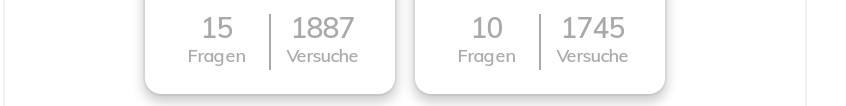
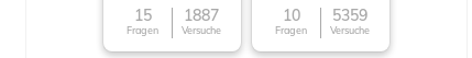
[471,10,625,46] 10 1745 -> [283,5,367,25] 10 5359

